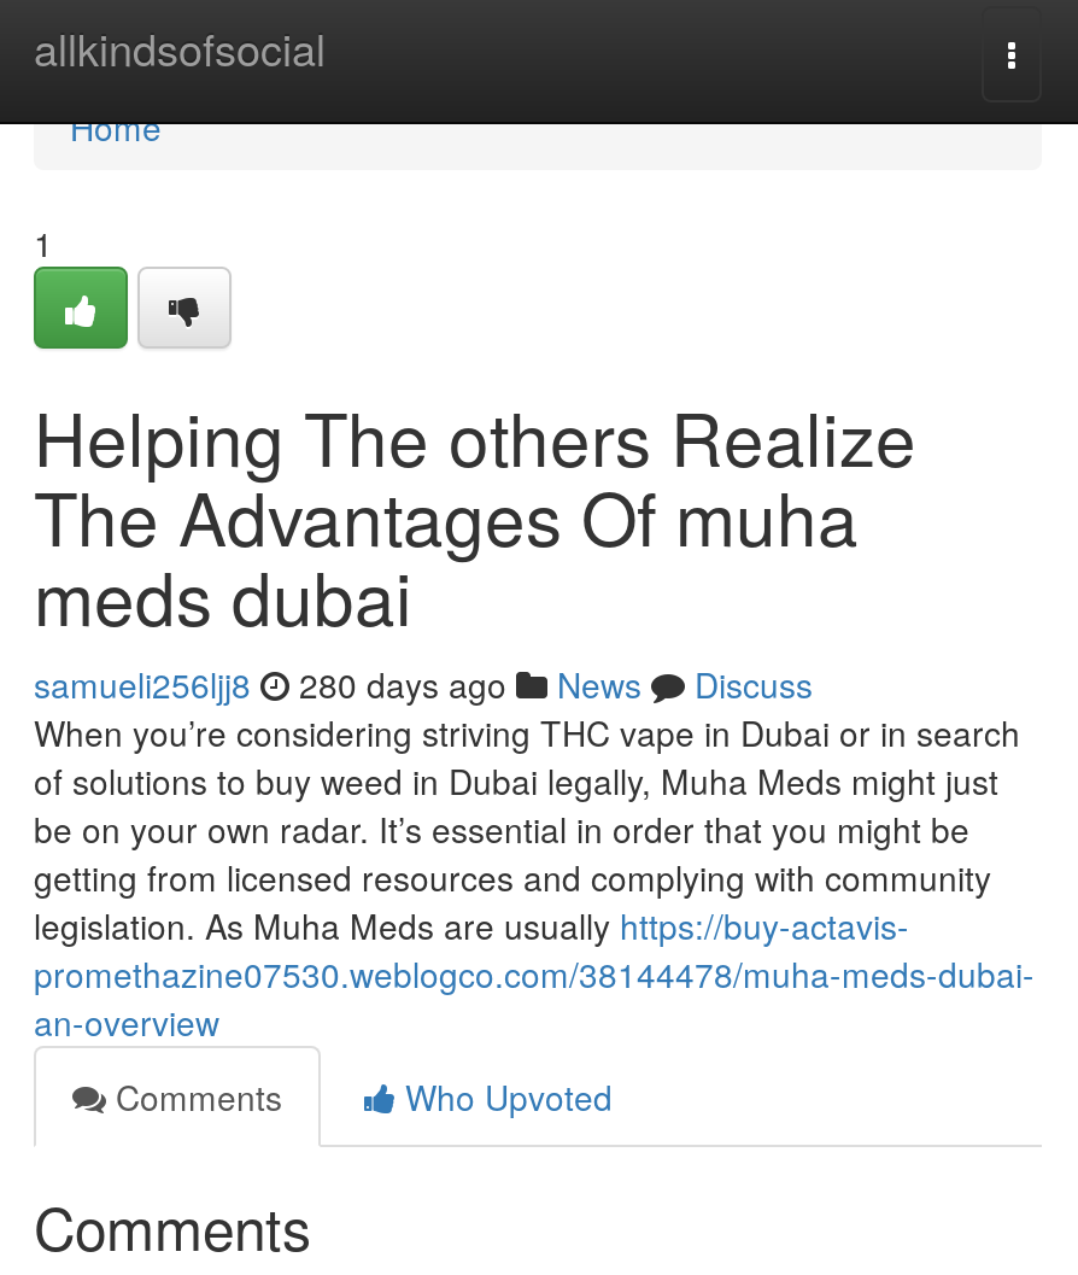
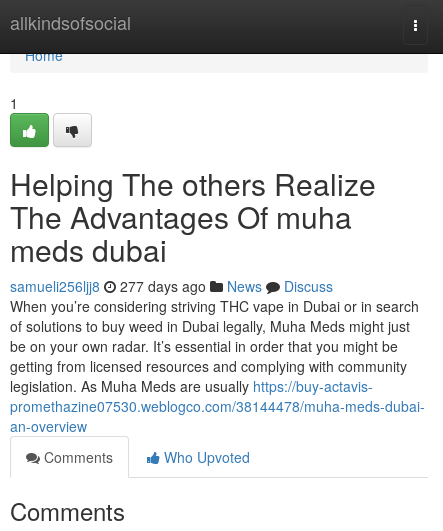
[34,660,813,708] samueli256ljj8 280 days ago News Discuss -> [10,276,333,296] samueli256ljj8 277 days ago News Discuss

